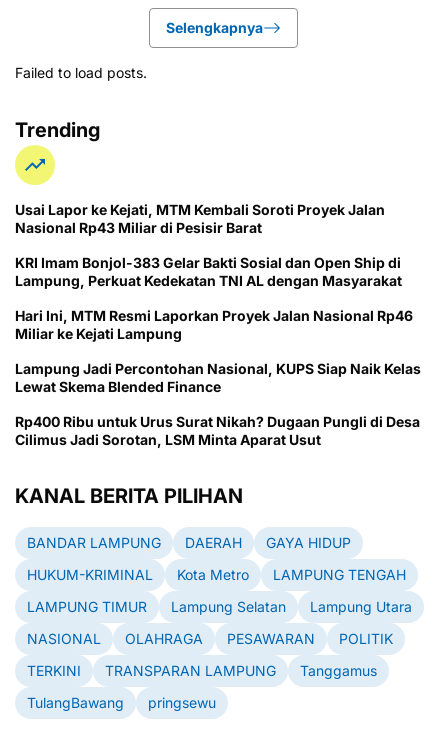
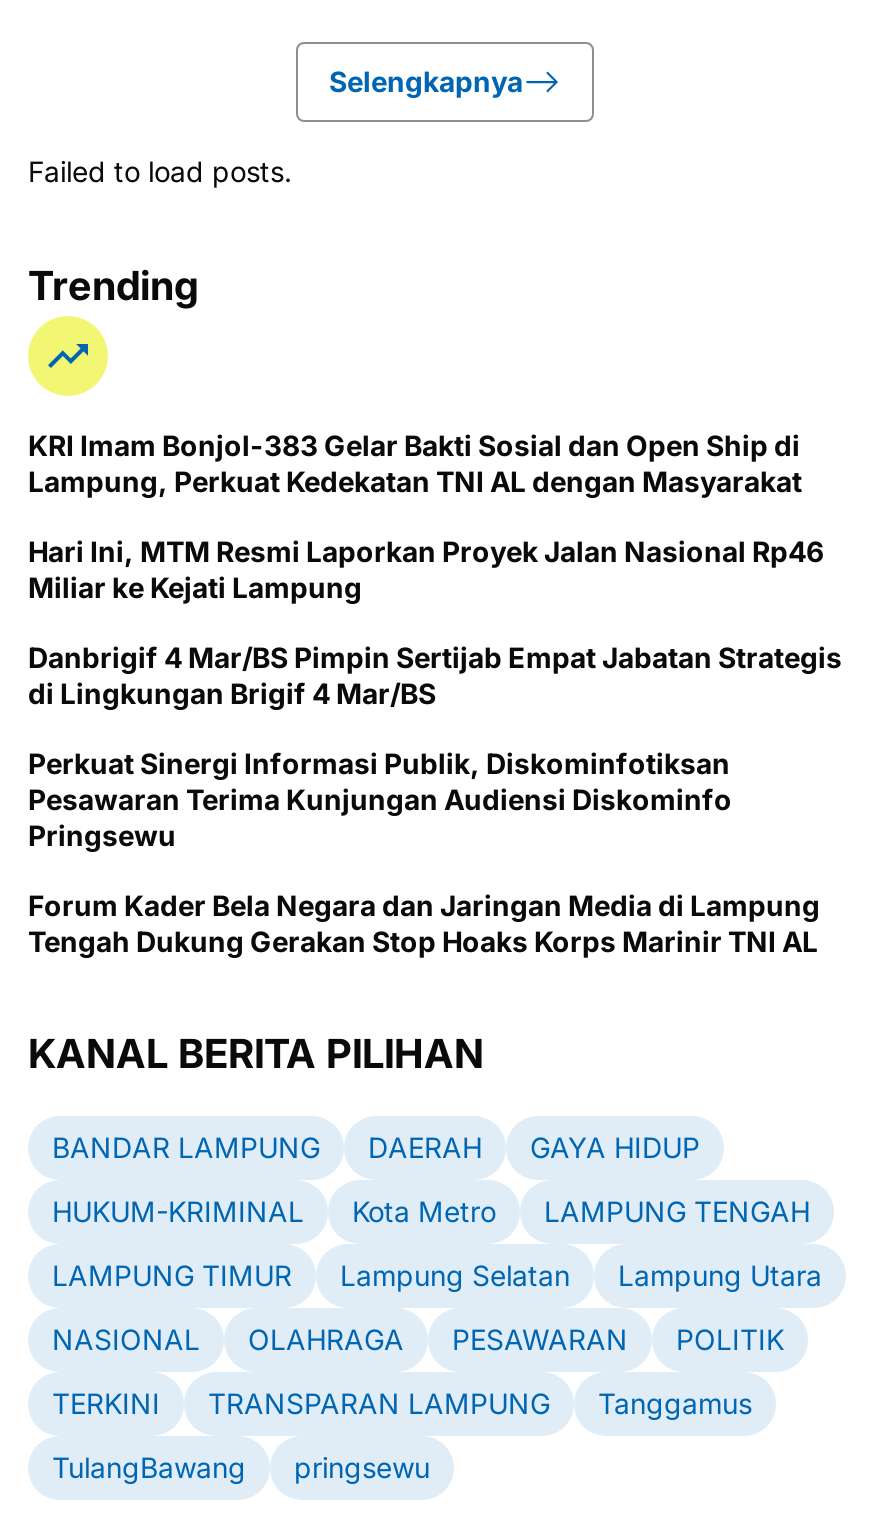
[15,201,385,236] Usai Lapor ke Kejati, MTM Kembali Soroti Proyek Jalan | Nasional Rp43 Miliar di Pesisir Barat -> none
moved [15,254,413,342] -> [28,427,824,603]: KRI Imam Bonjol-383 Gelar Bakti Sosial dan Open Ship di | Lampung, Perkuat Kedekatan TNI AL dengan Masyarakat | Hari Ini, MTM Resmi Laporkan Proyek Jalan Nasional Rp46 | Miliar ke Kejati Lampung
[15,360,421,448] Lampung Jadi Percontohan Nasional, KUPS Siap Naik Kelas | Lewat Skema Blended Finance | Rp400 Ribu untuk Urus Surat Nikah? Dugaan Pungli di Desa | Cilimus Jadi Sorotan, LSM Minta Aparat Usut -> [28,639,842,957] Danbrigif 4 Mar/BS Pimpin Sertijab Empat Jabatan Strategis | di Lingkungan Brigif 4 Mar/BS | Perkuat Sinergi Informasi Publik, Diskominfotiksan | Pesawaran Terima Kunjungan Audiensi Diskominfo | Pringsewu | Forum Kader Bela Negara dan Jaringan Media di Lampung | Tengah Dukung Gerakan Stop Hoaks Korps Marinir TNI AL

